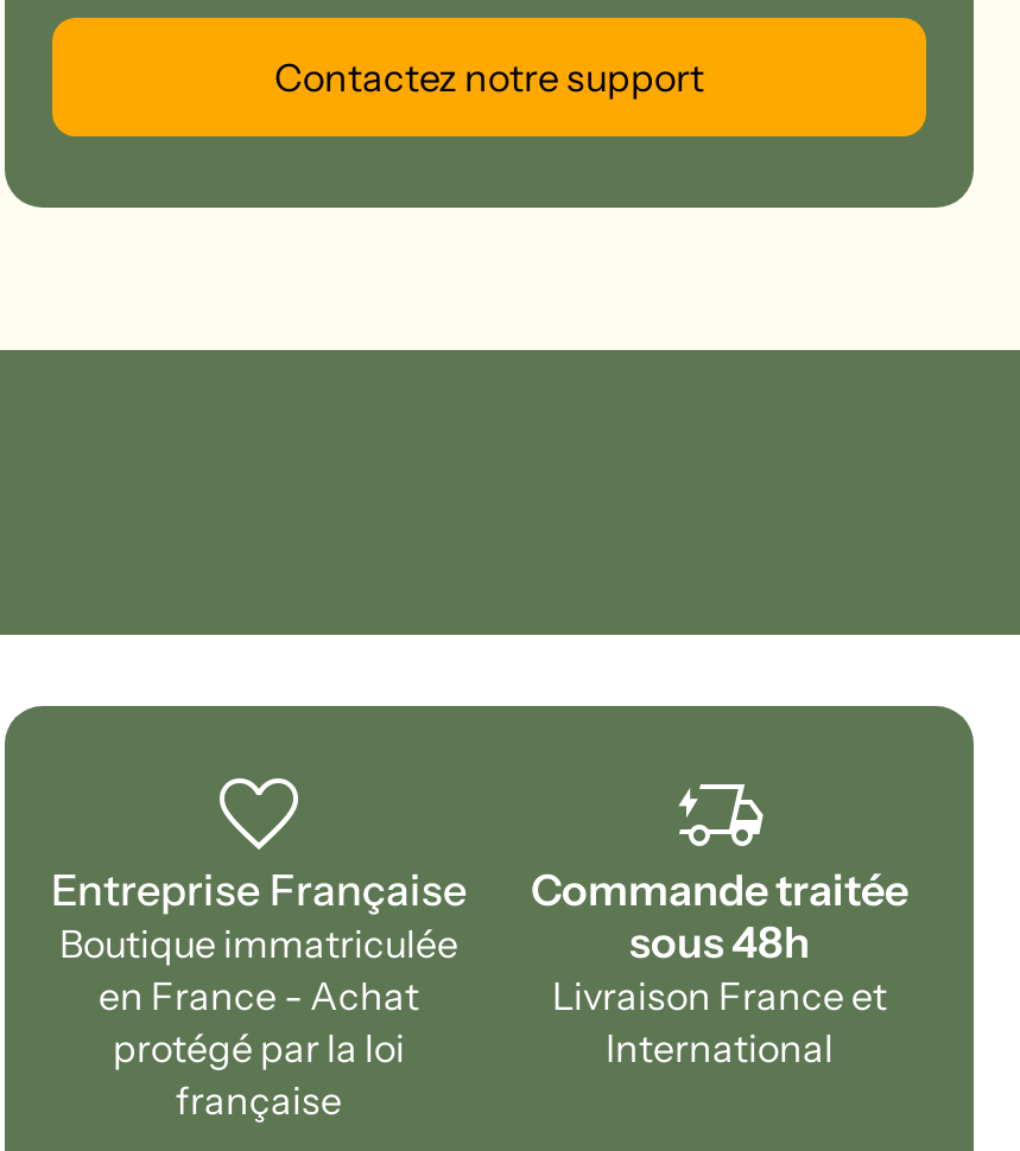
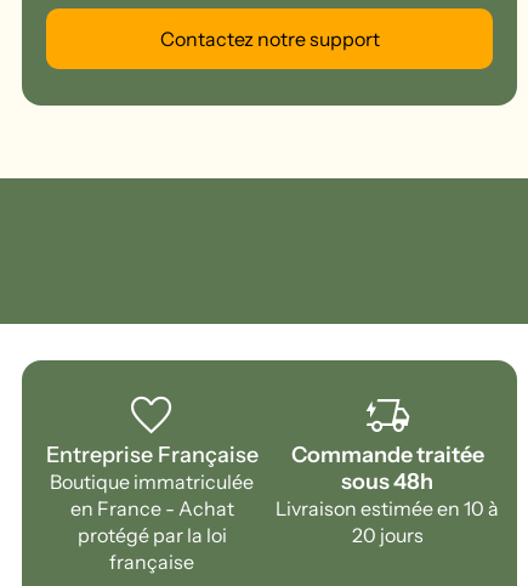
[552,972,887,1072] Livraison France et | International -> [276,496,499,547] Livraison estimée en 10 à | 20 jours

